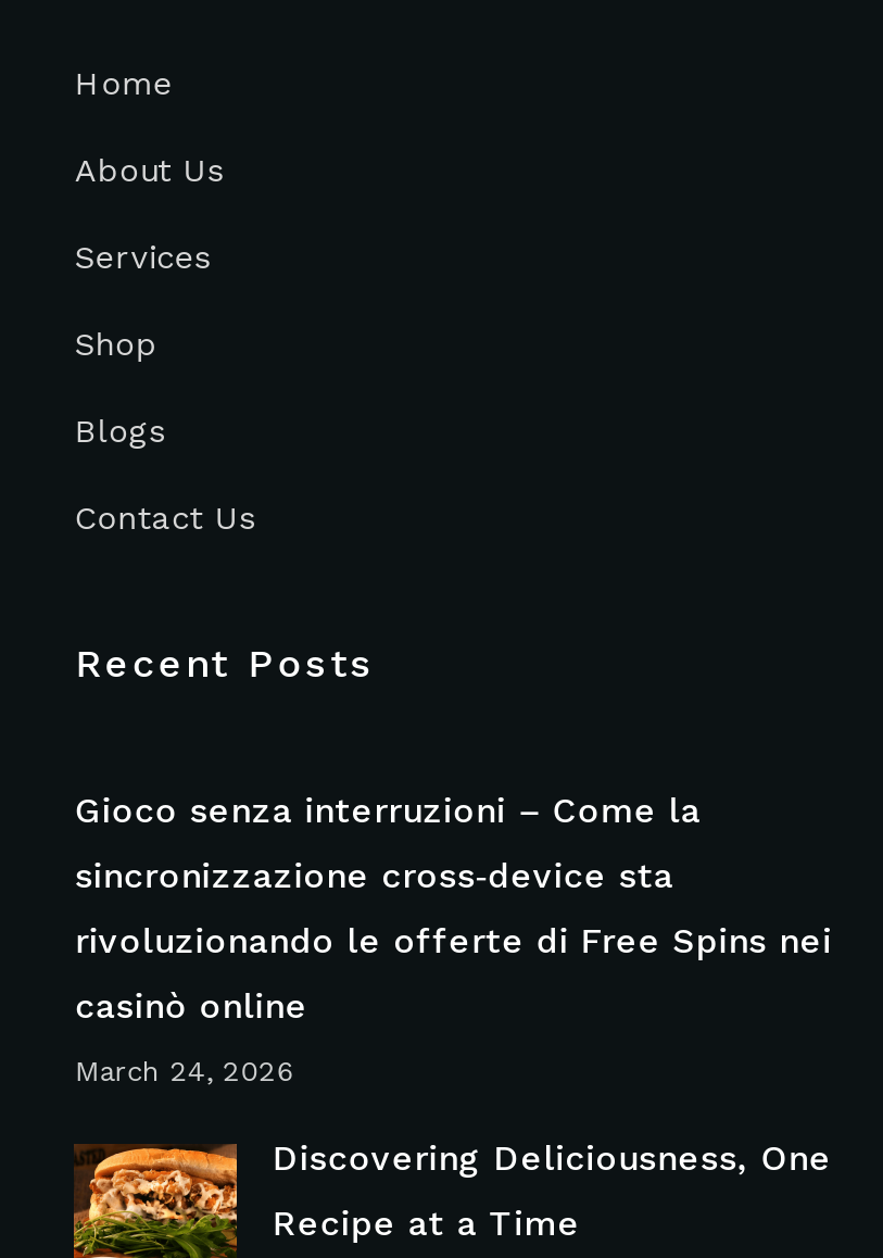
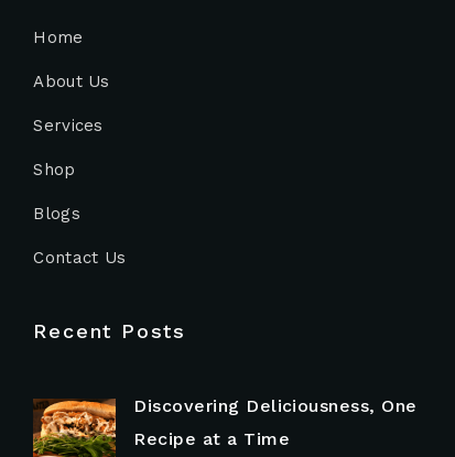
[75,788,832,1086] Gioco senza interruzioni – Come la | sincronizzazione cross‑device sta | rivoluzionando le offerte di Free Spins nei | casinò online | March 24, 2026 -> none

